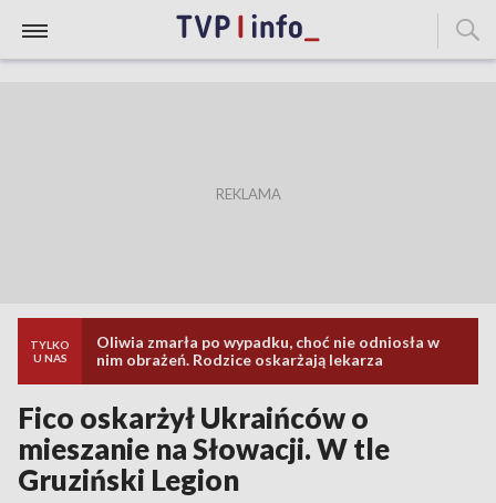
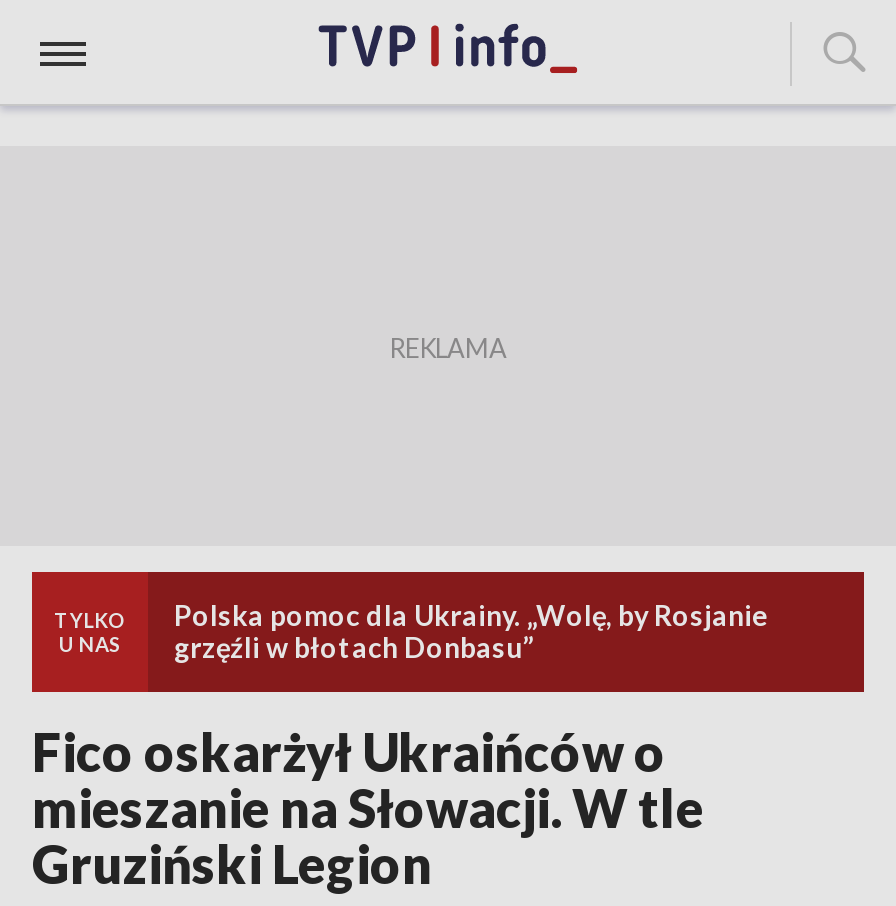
[96,332,440,369] Oliwia zmarła po wypadku, choć nie odniosła w | nim obrażeń. Rodzice oskarżają lekarza -> [174,598,768,664] Polska pomoc dla Ukrainy. „Wolę, by Rosjanie | grzęźli w błotach Donbasu”

